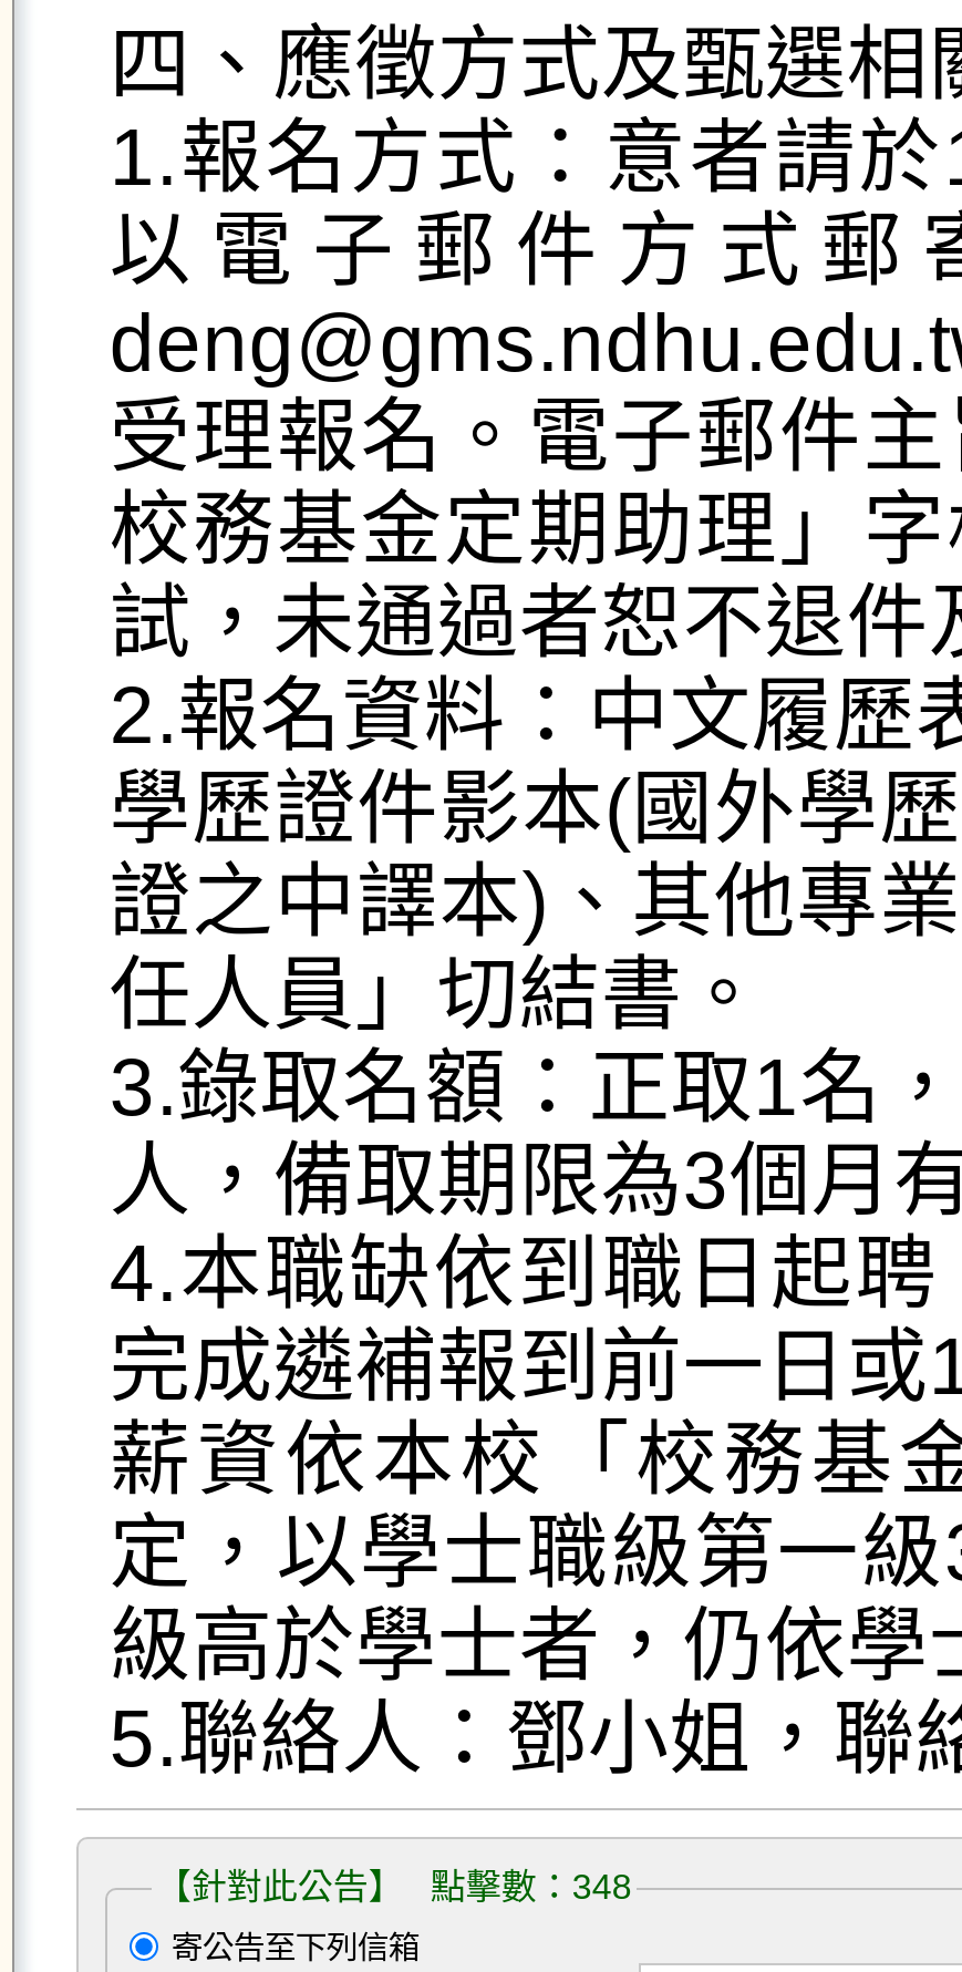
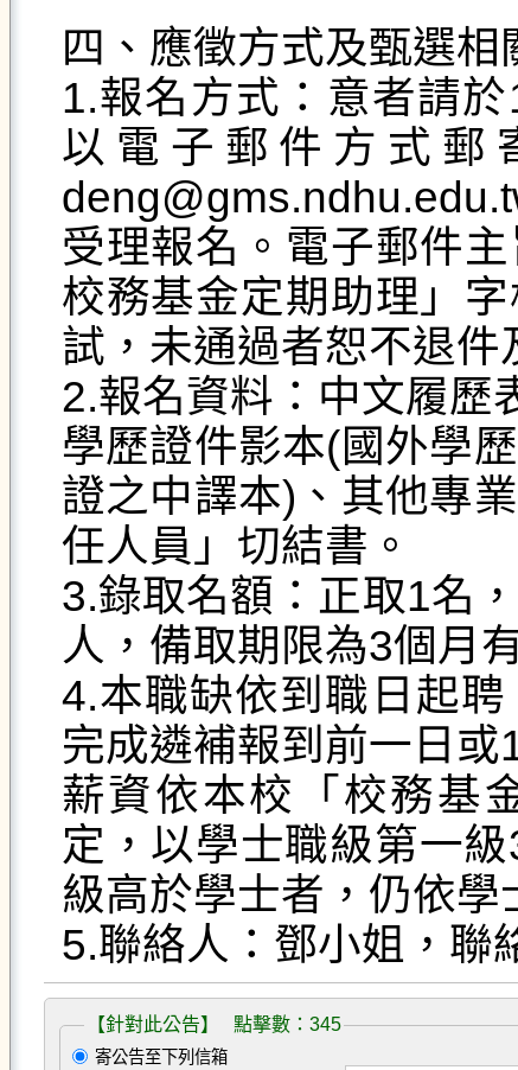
[156,1868,632,1906] 【針對此公告】 點擊數：348 -> [86,1014,341,1034] 【針對此公告】 點擊數：345

